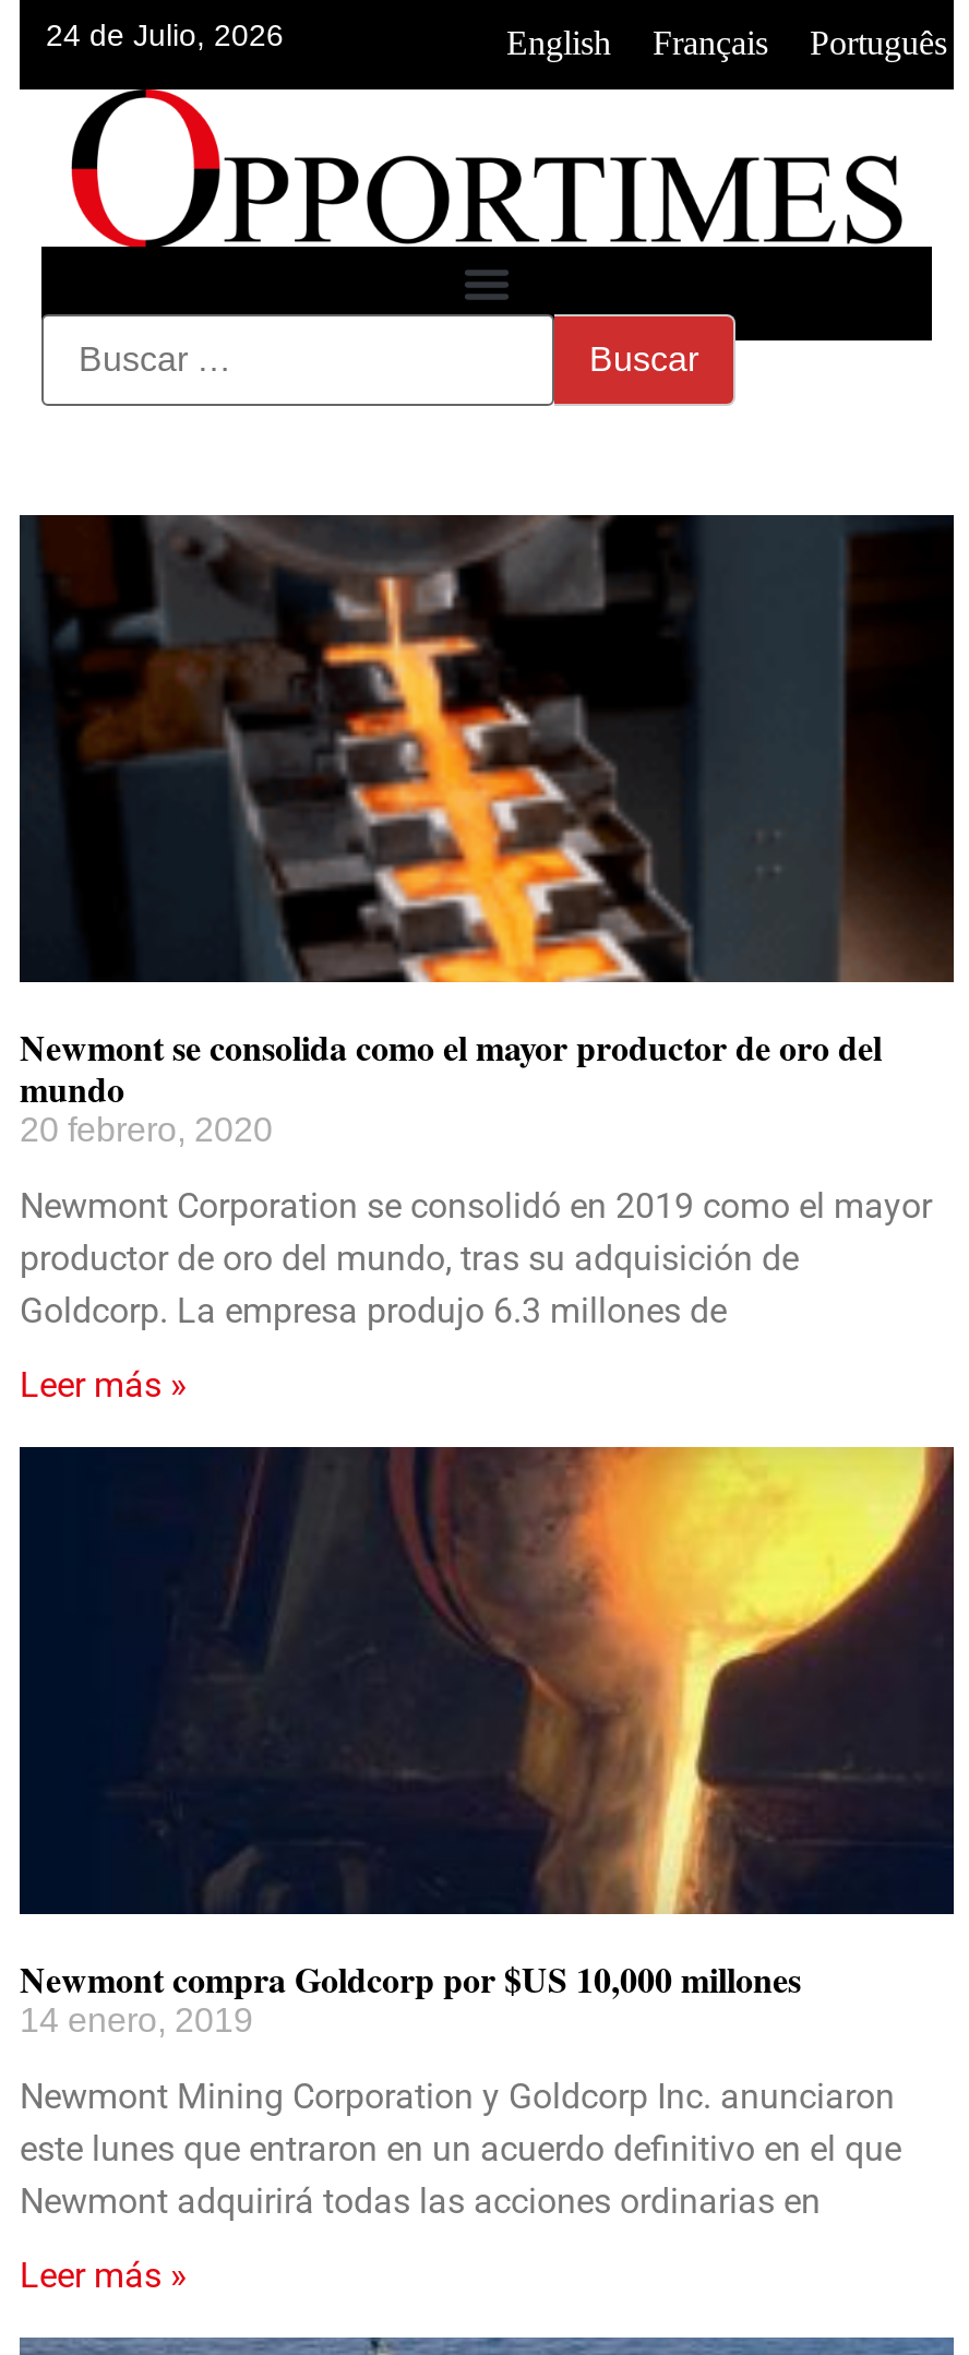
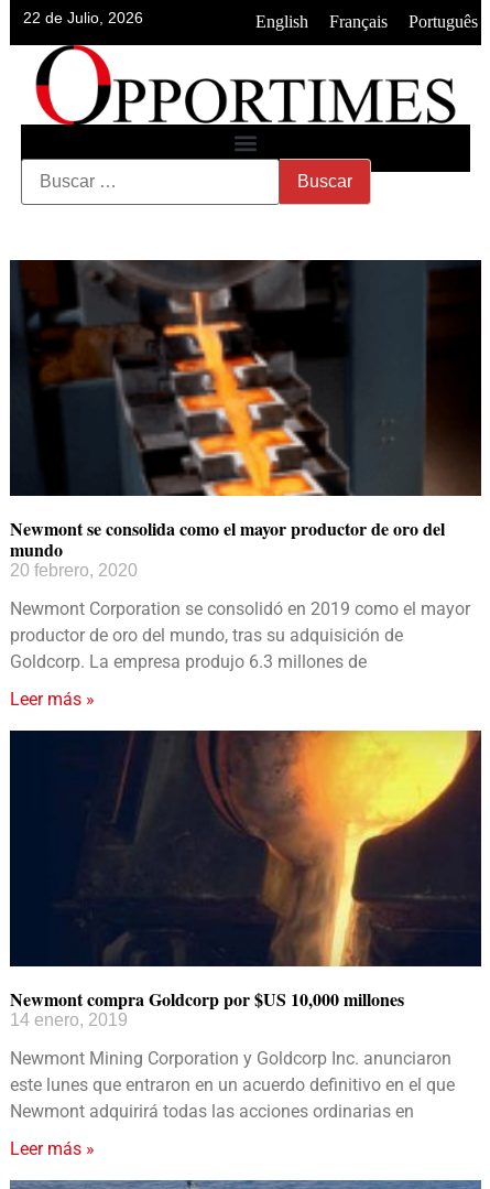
[46,17,284,52] 24 de Julio, 2026 -> [23,9,143,26] 22 de Julio, 2026

